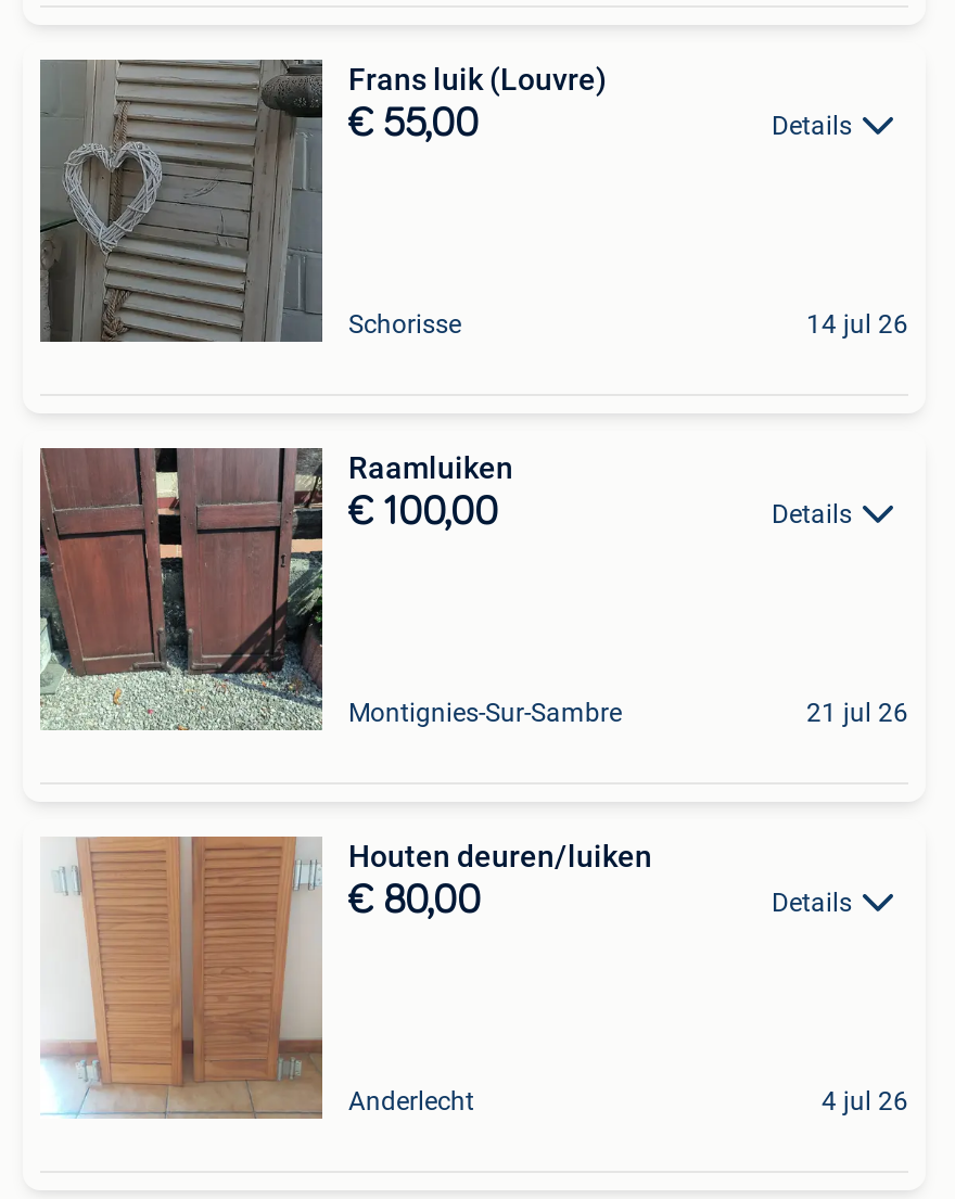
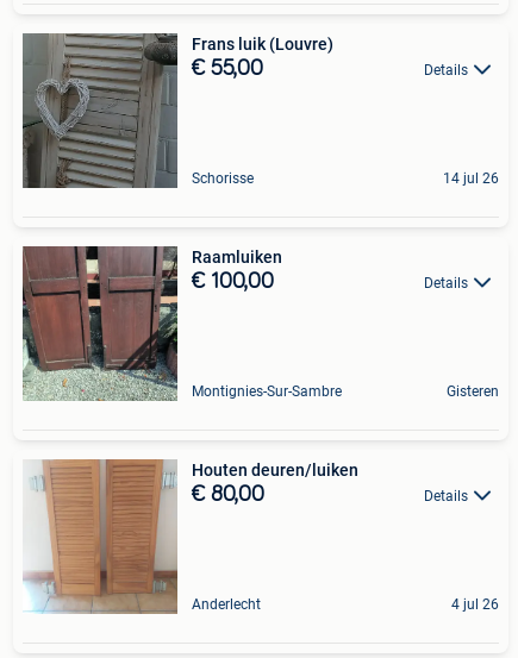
[806,698,908,728] 21 jul 26 -> [447,383,499,400] Gisteren

